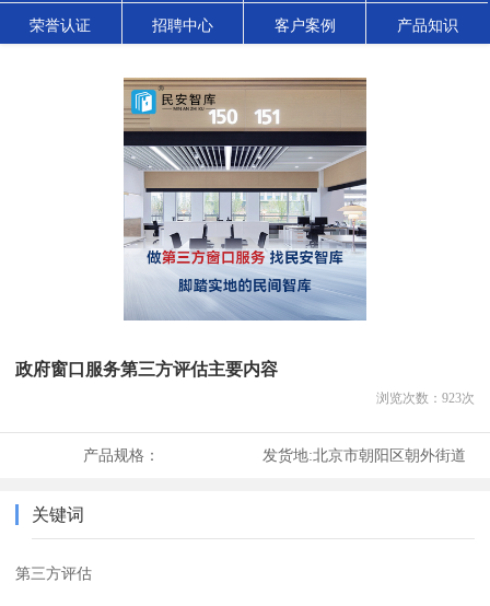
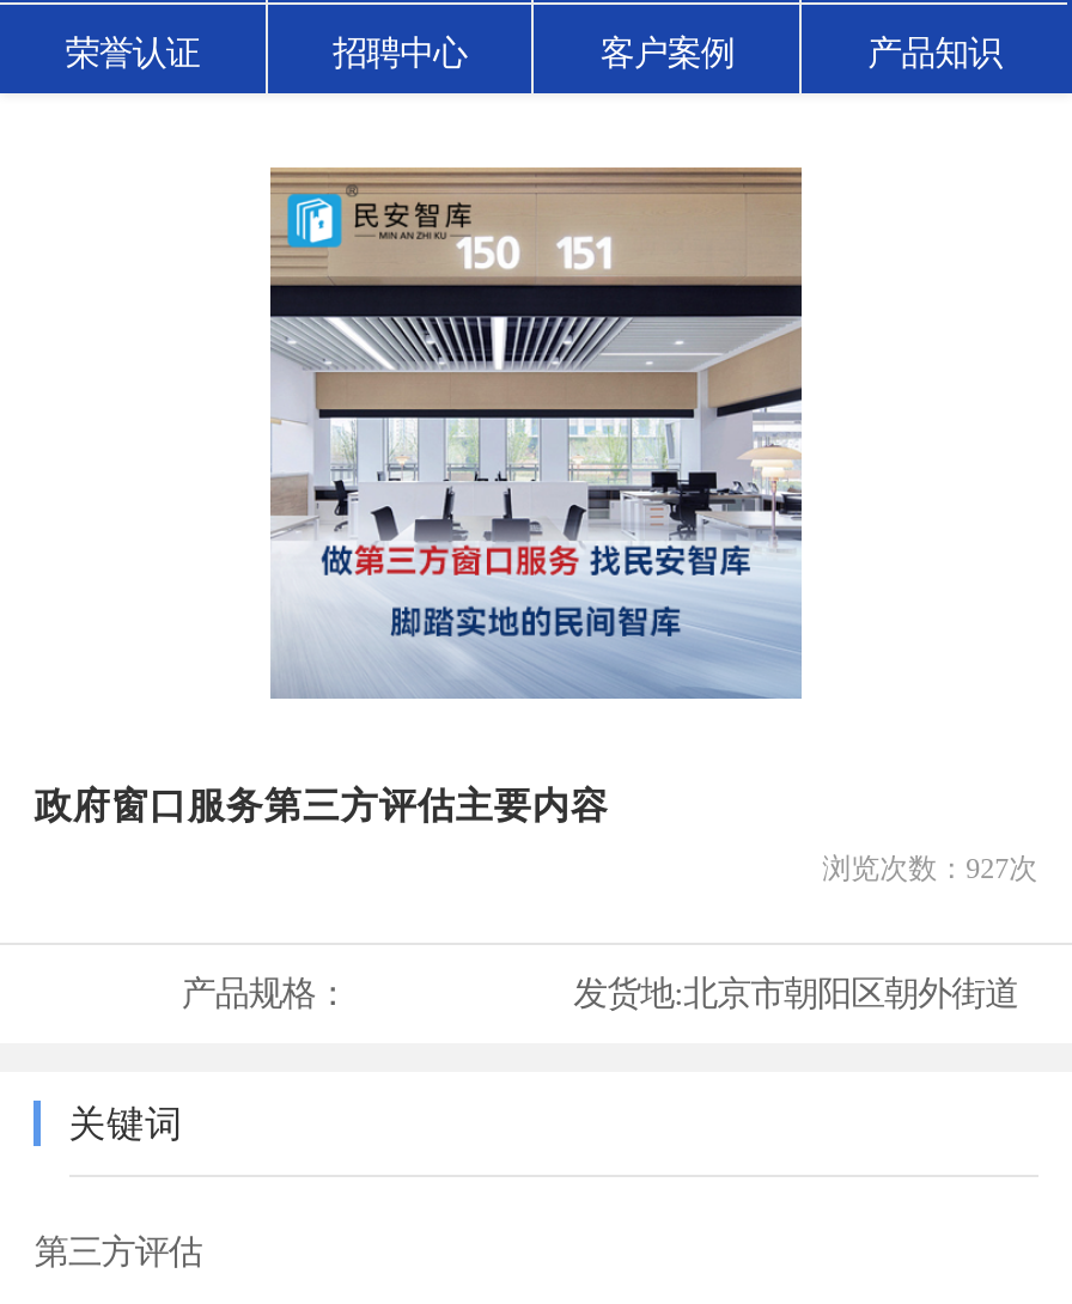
[376,391,474,406] 浏览次数：923次 -> [822,852,1038,886] 浏览次数：927次

